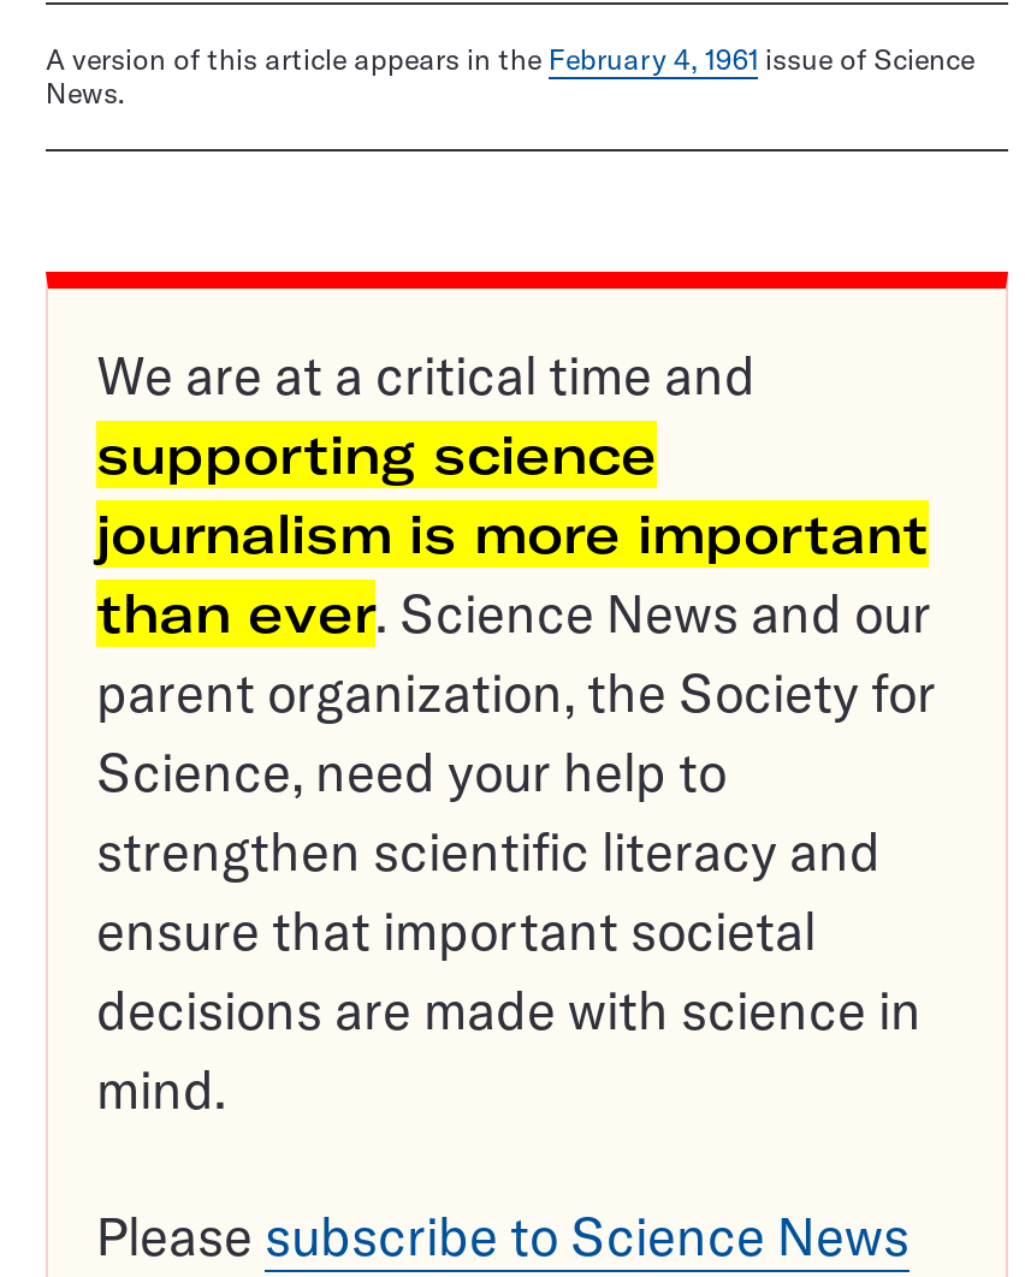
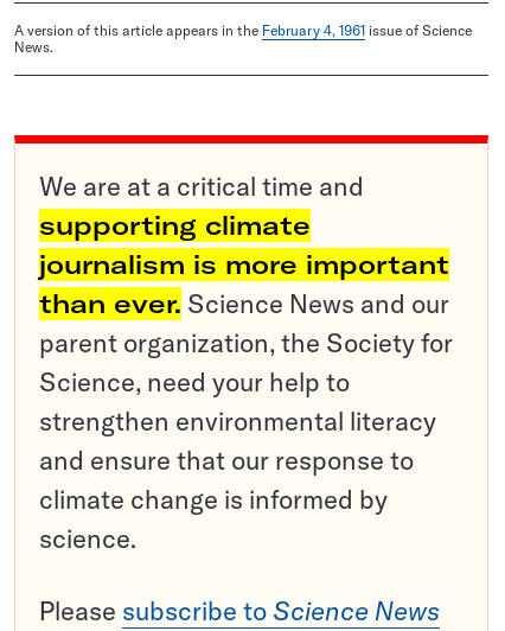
[96,422,657,489] supporting science -> [39,209,311,242] supporting climate
[96,818,922,1124] strengthen scientific literacy and | ensure that important societal | decisions are made with science in | mind. -> [39,405,436,555] strengthen environmental literacy | and ensure that our response to | climate change is informed by | science.

